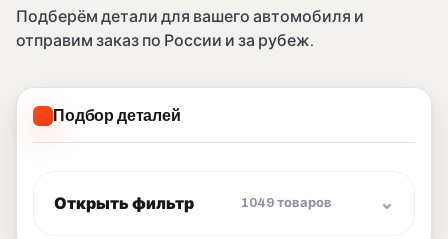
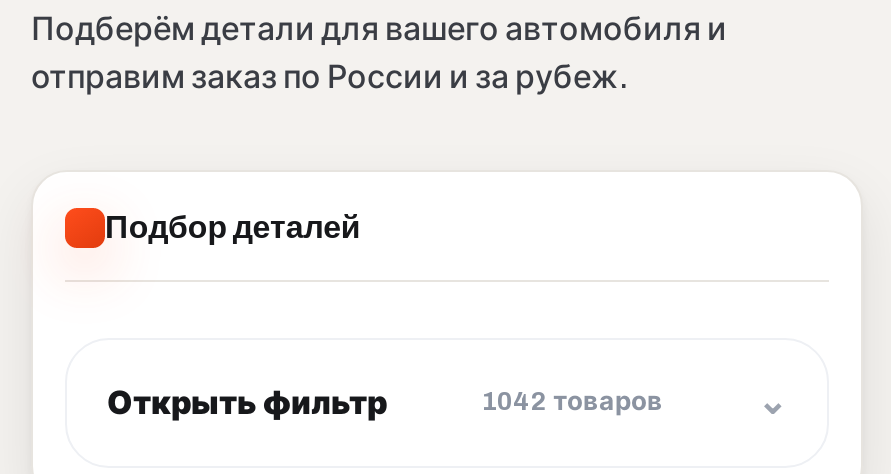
[241,196,332,210] 1049 товаров -> [481,389,663,417] 1042 товаров

